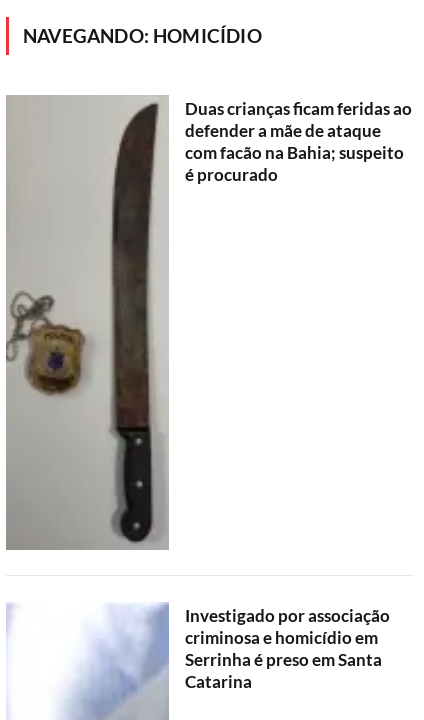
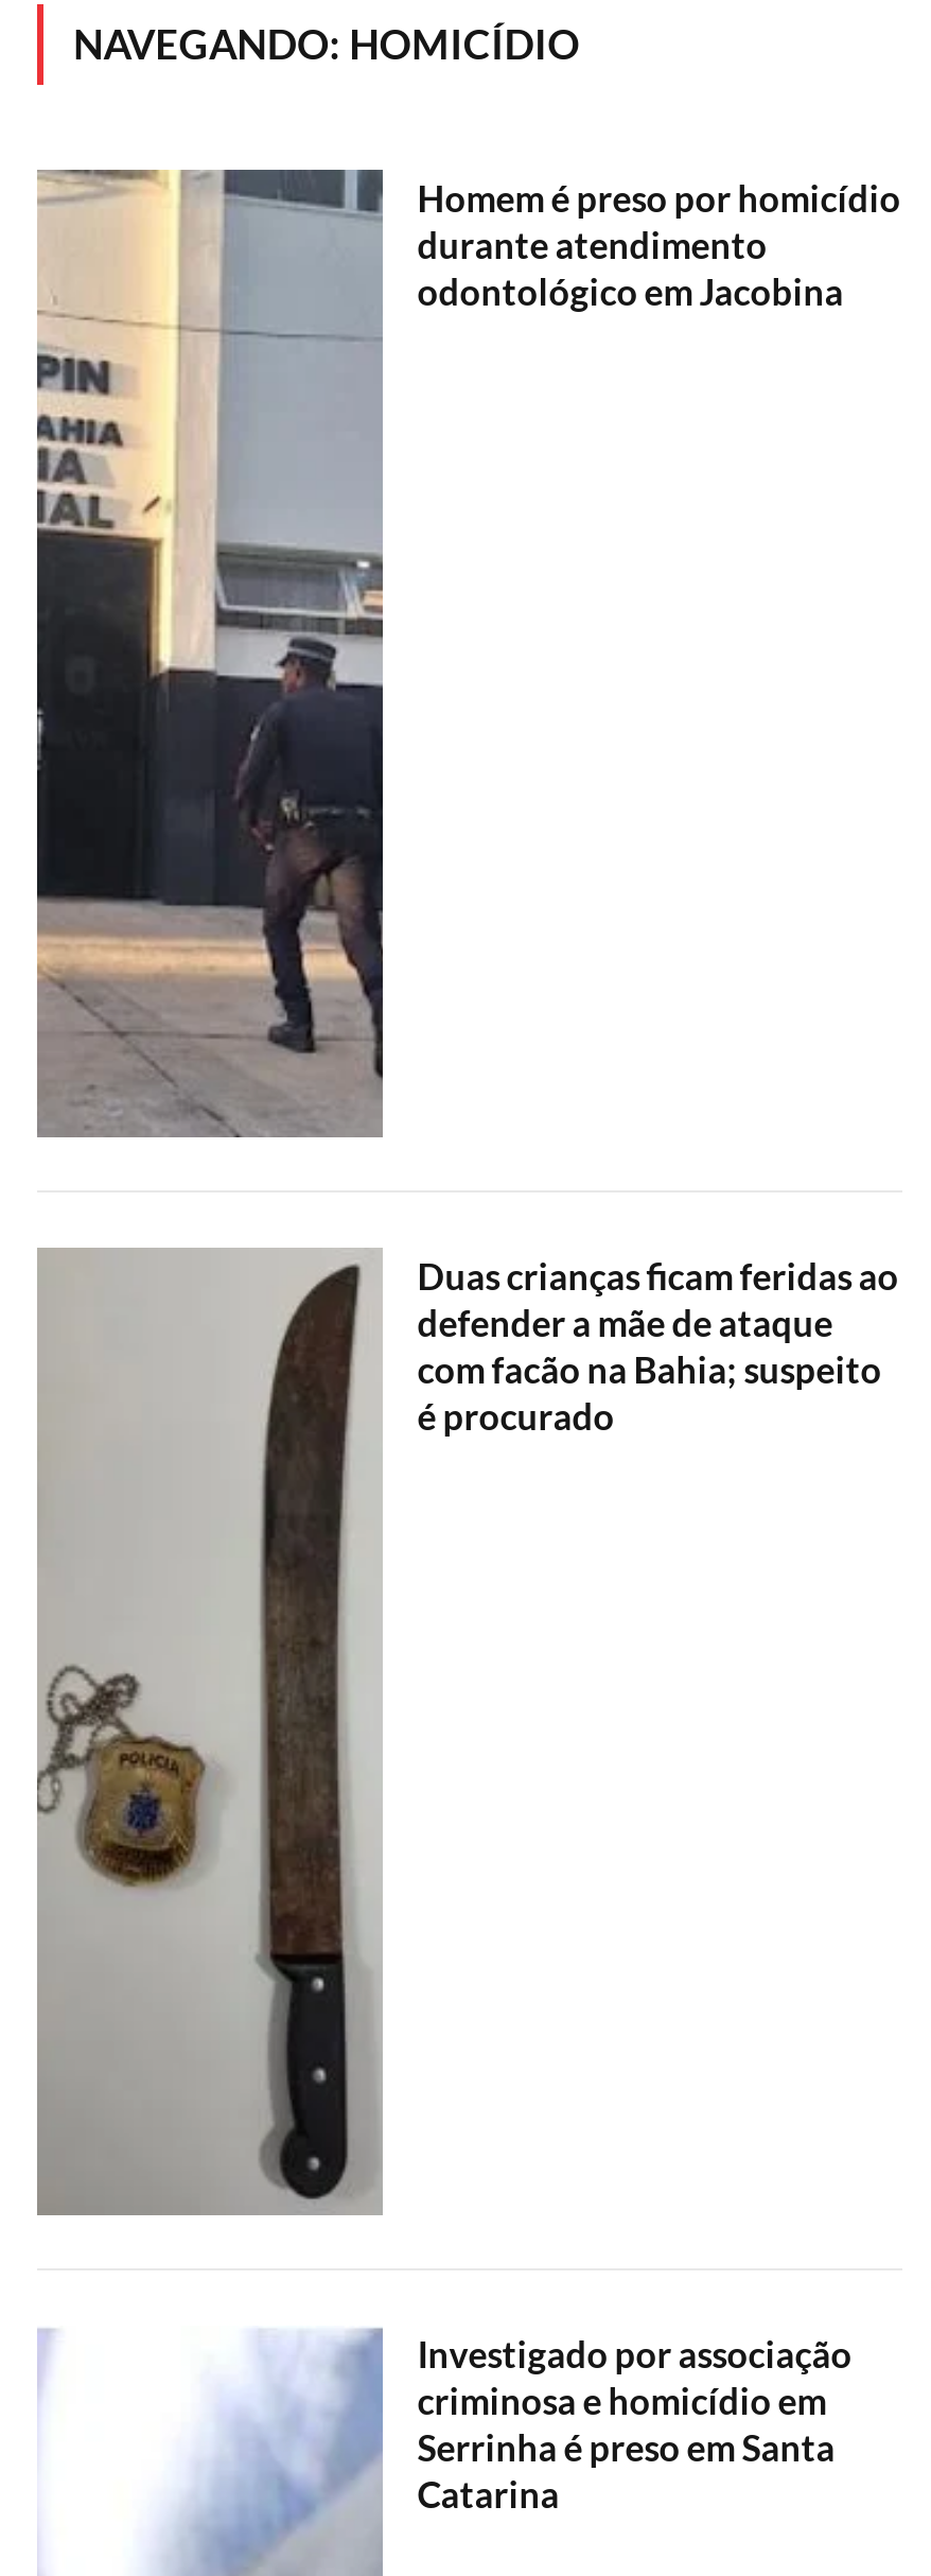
none -> [37,170,901,1137] [image] | Homem é preso por homicídio | durante atendimento | odontológico em Jacobina

